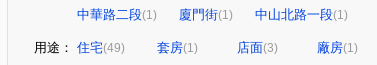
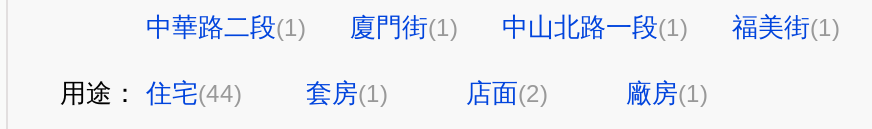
[34,40,125,55] 用途： 住宅(49) -> [60,12,840,108] 福美街(1) | 用途： 住宅(44)
[237,40,278,55] 店面(3) -> [466,78,548,108] 店面(2)

